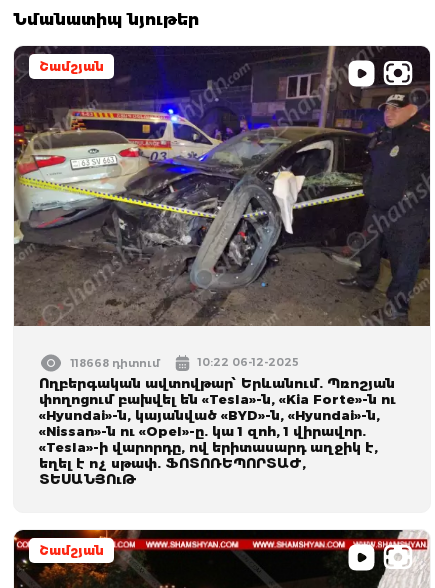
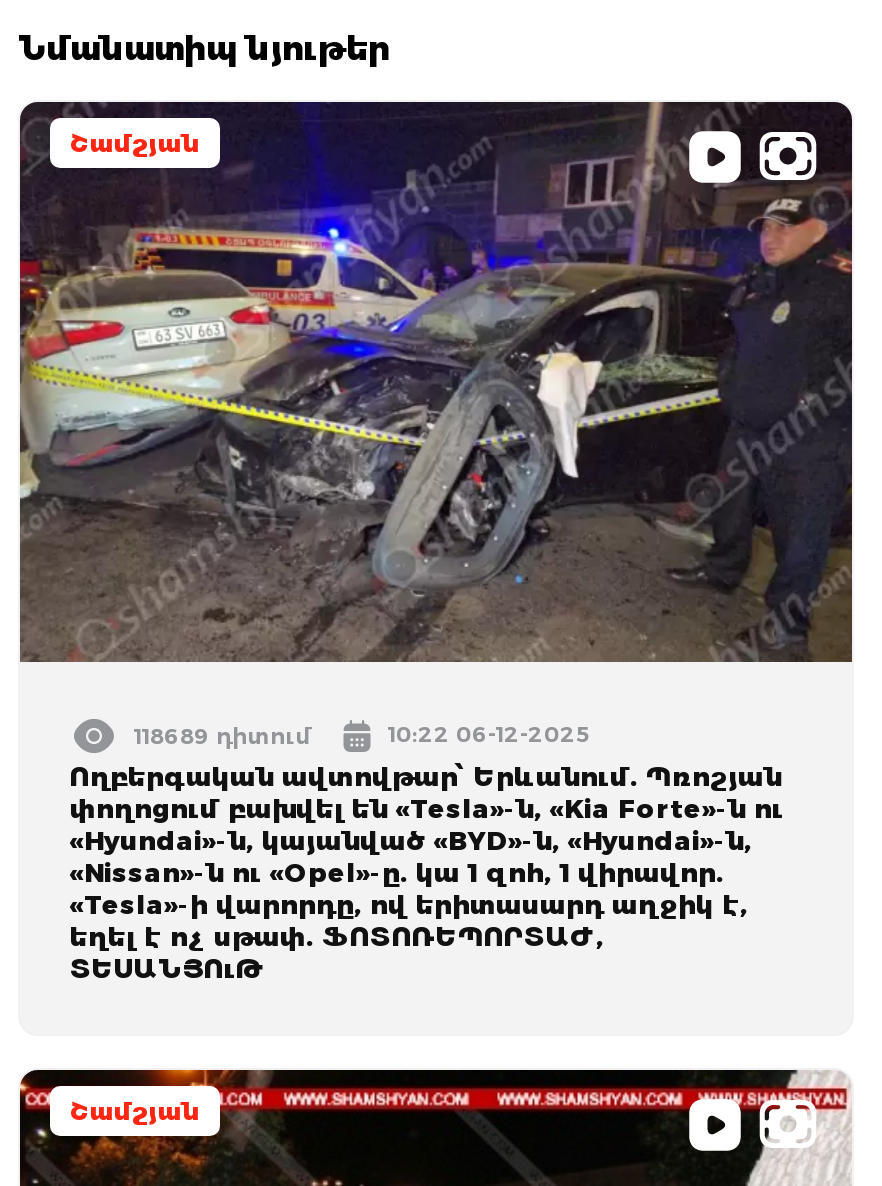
[71,356,160,370] 118668 դիտում -> [134,721,312,749] 118689 դիտում

